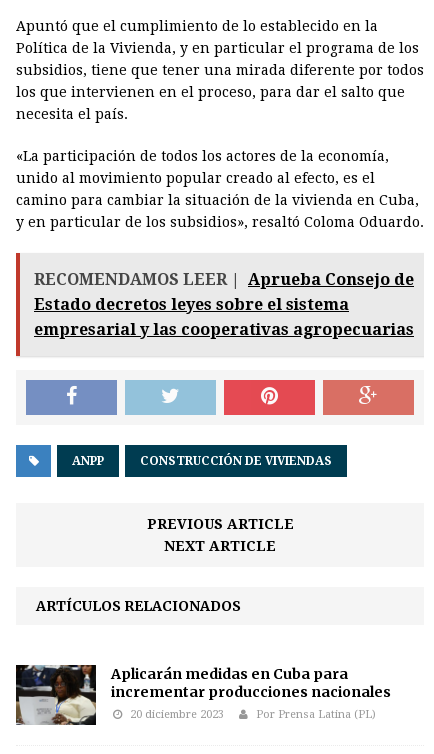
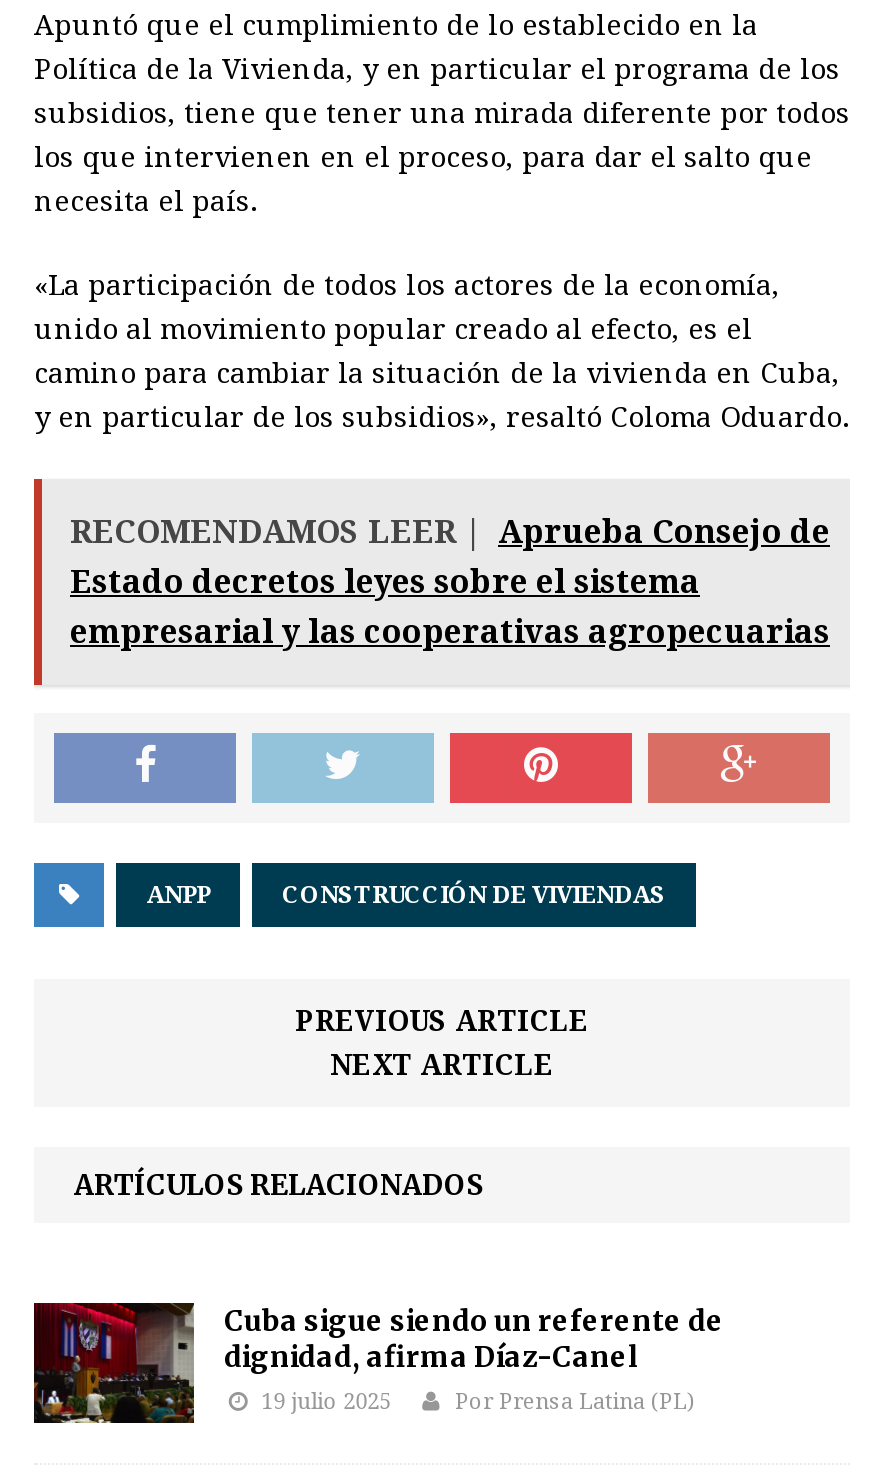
[15,664,391,726] [image] | Aplicarán medidas en Cuba para | incrementar producciones nacionales | 20 diciembre 2023 -> [32,1301,724,1425] [image] | Cuba sigue siendo un referente de | dignidad, afirma Díaz-Canel | 19 julio 2025

